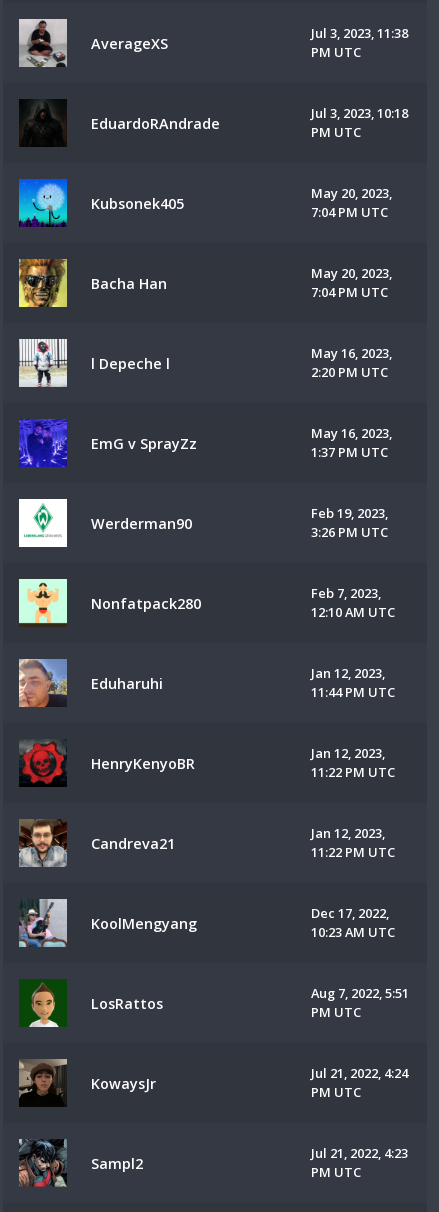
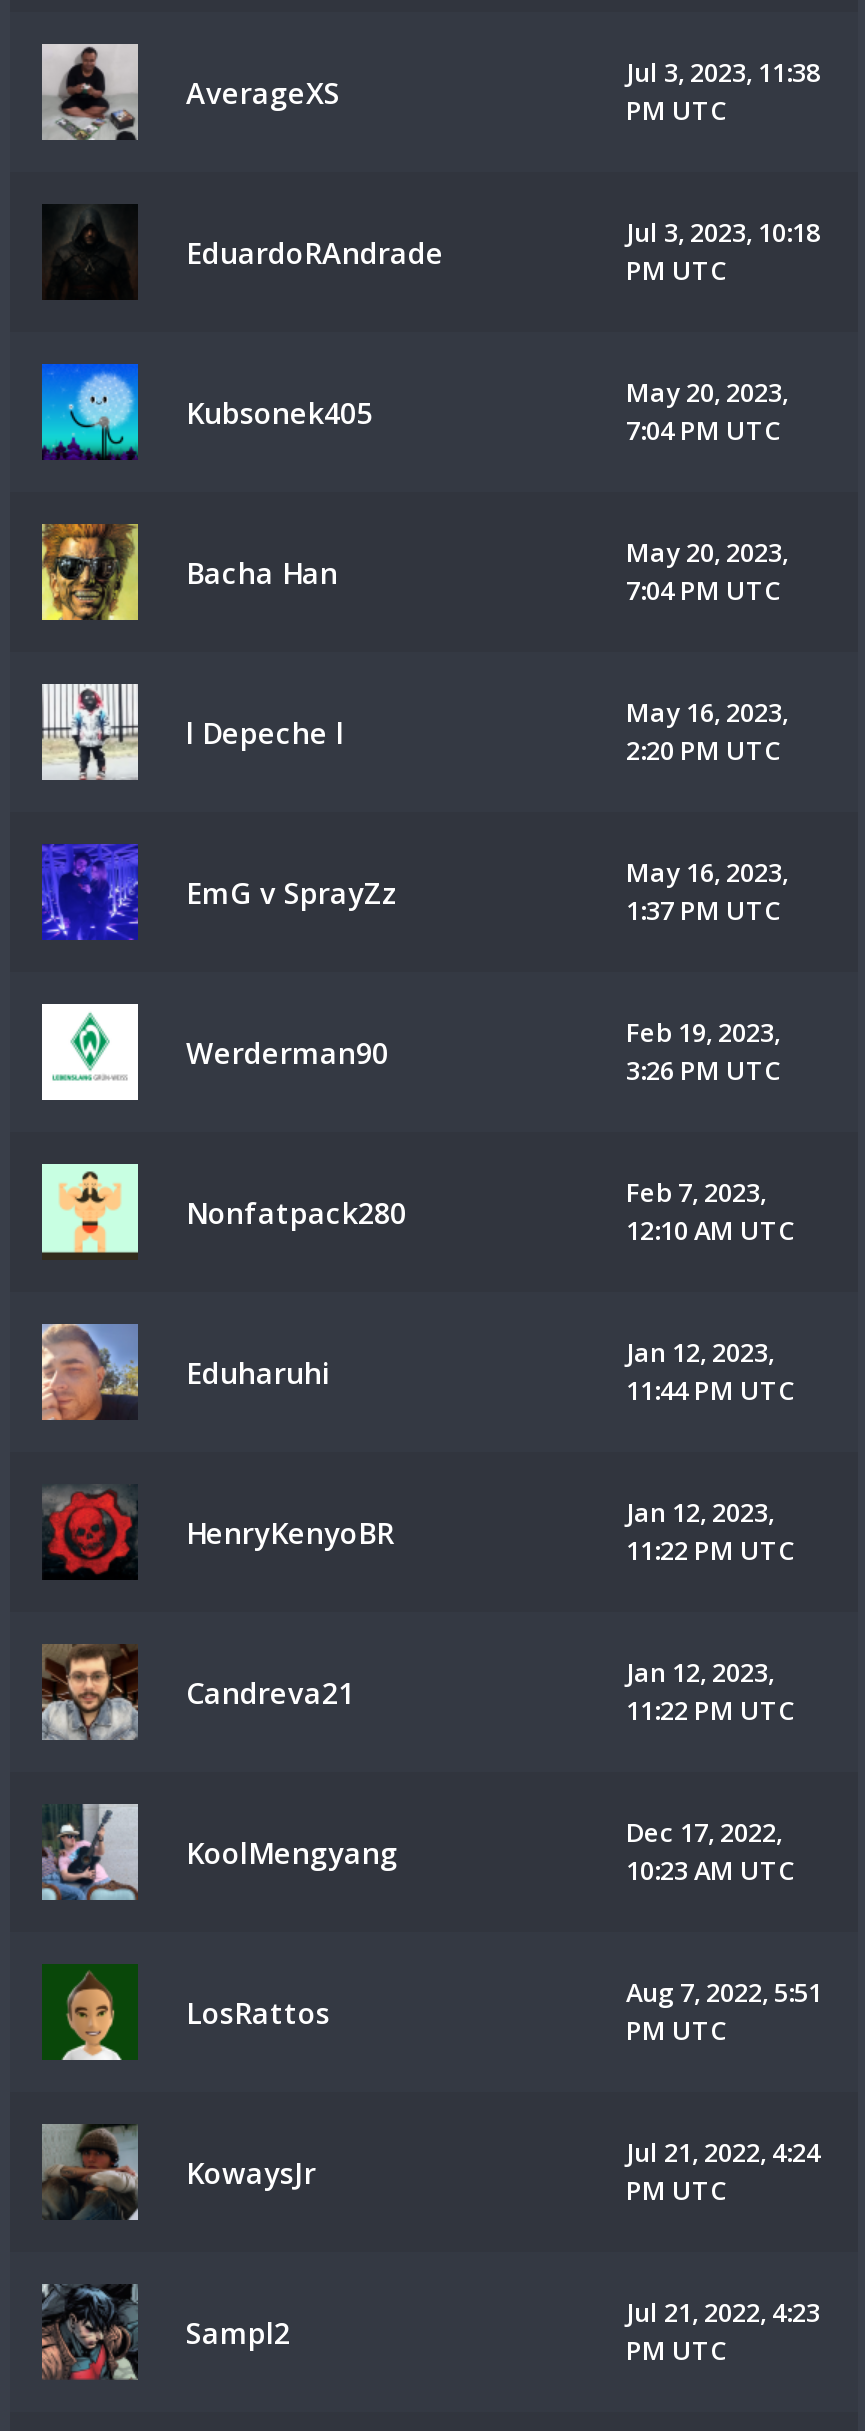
[19,1058,67,1107] [image] -> [42,2124,140,2222] [image]

